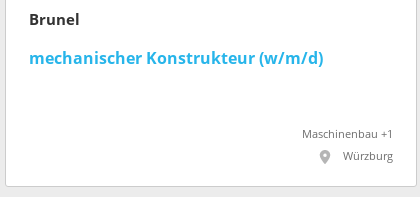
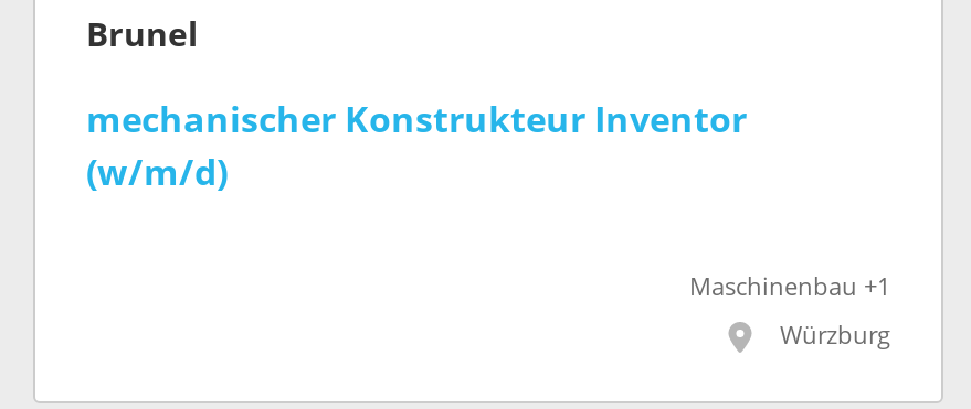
[29,49,323,68] mechanischer Konstrukteur (w/m/d) -> [86,100,747,194] mechanischer Konstrukteur Inventor | (w/m/d)

